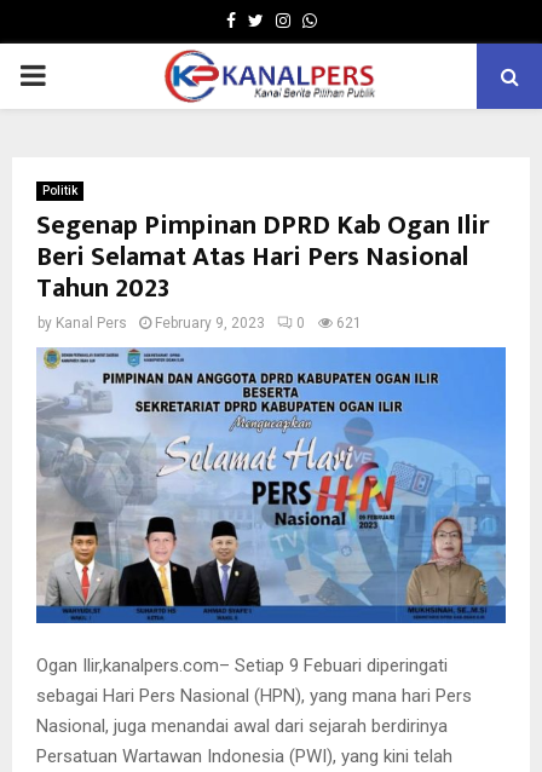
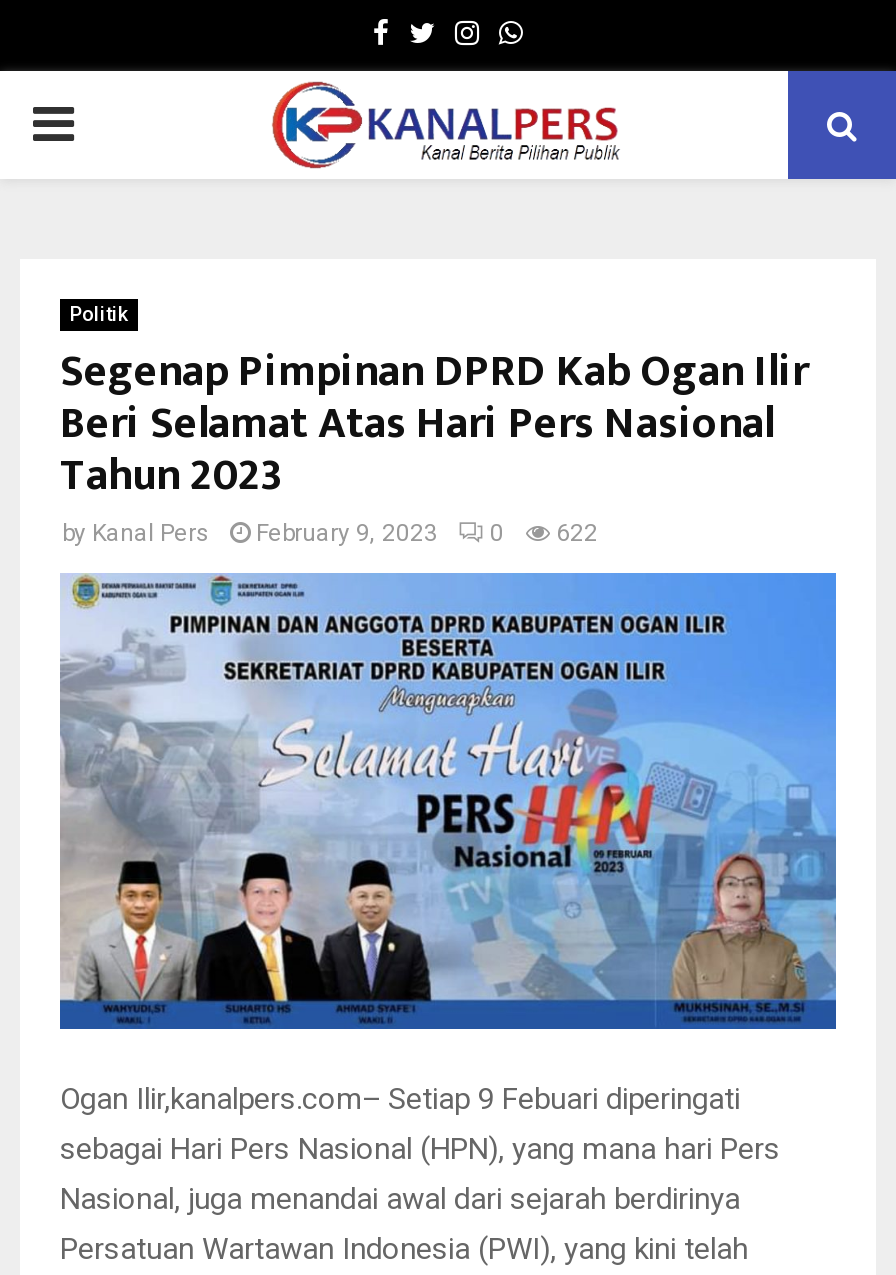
[38,315,362,332] by Kanal Pers February 9, 2023 0 621 -> [62,519,598,547] by Kanal Pers February 9, 2023 0 622

